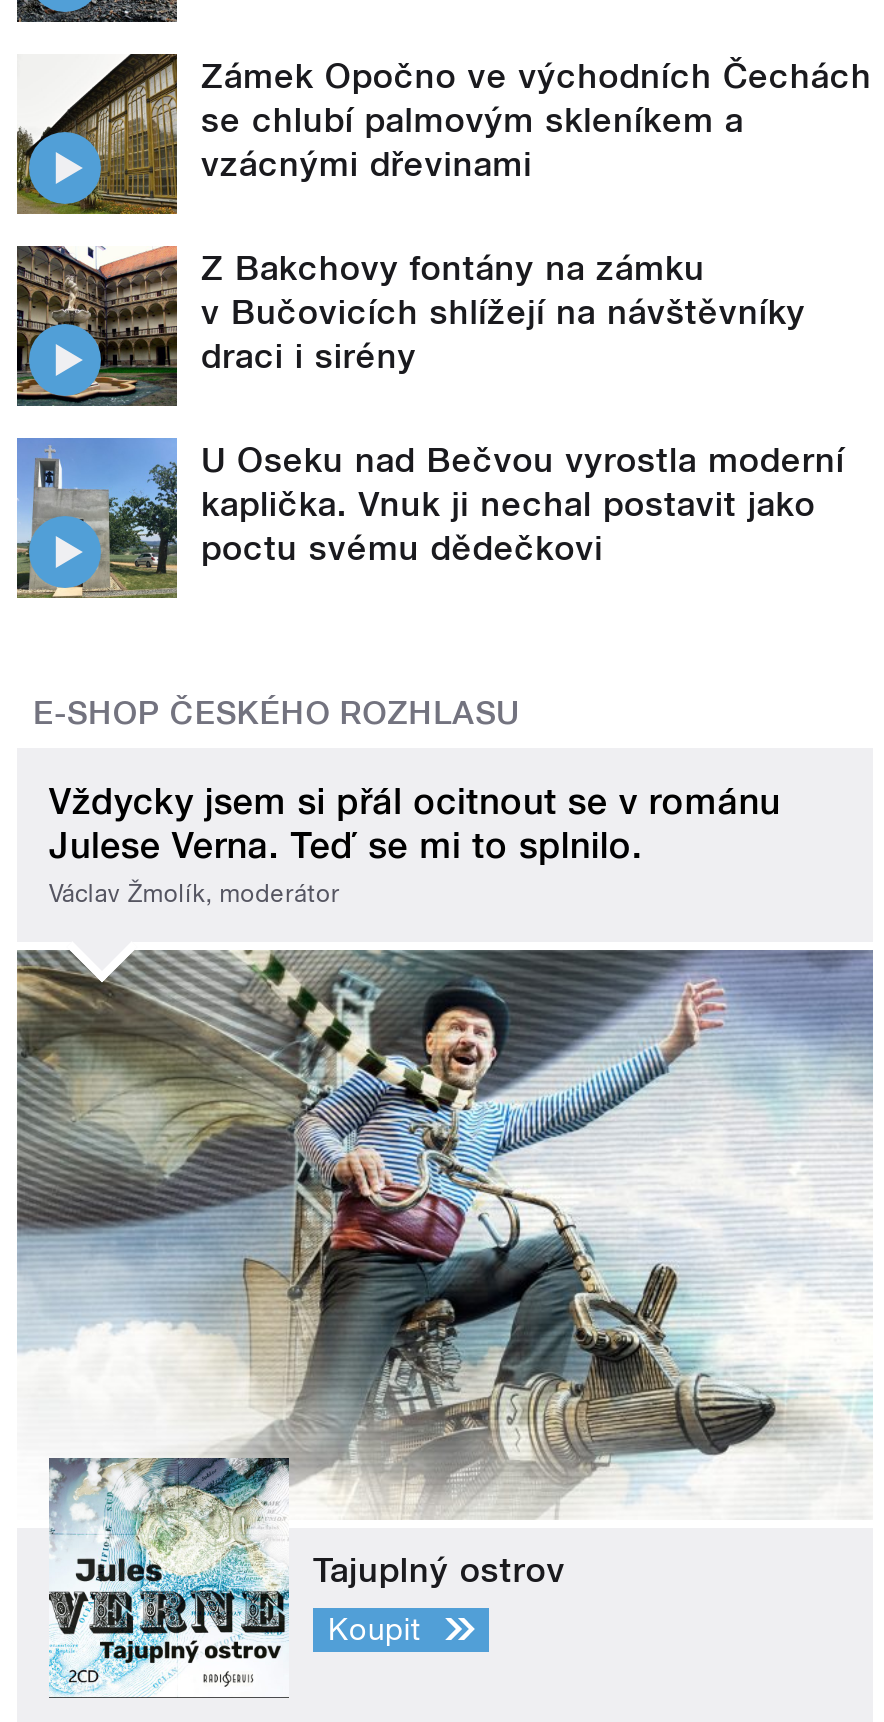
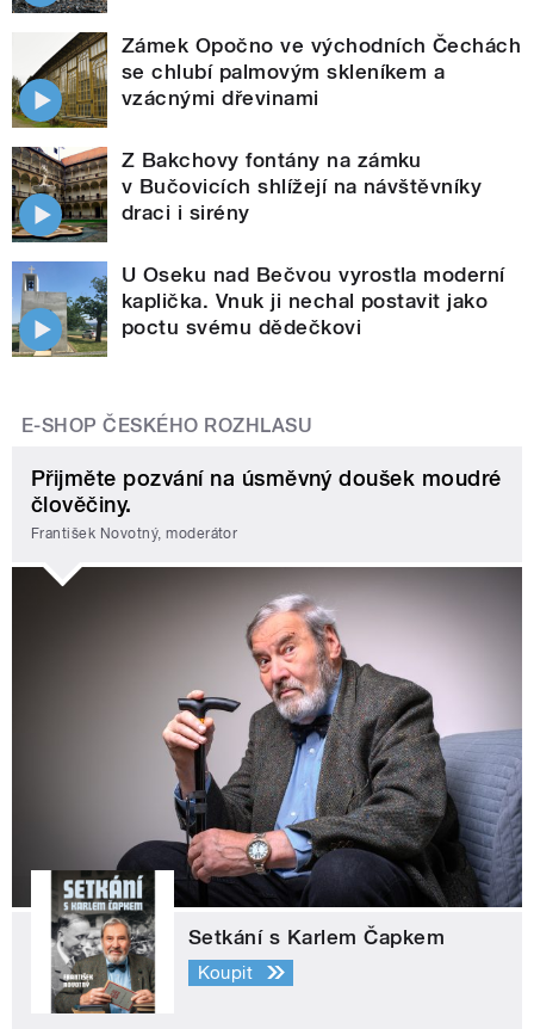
[49,780,780,907] Vždycky jsem si přál ocitnout se v románu | Julese Verna. Teď se mi to splnilo. | Václav Žmolík, moderátor -> [31,466,501,541] Přijměte pozvání na úsměvný doušek moudré | člověčiny. | František Novotný, moderátor
[15,950,875,1698] [image] | Tajuplný ostrov -> [11,566,523,1015] [image] | Setkání s Karlem Čapkem

